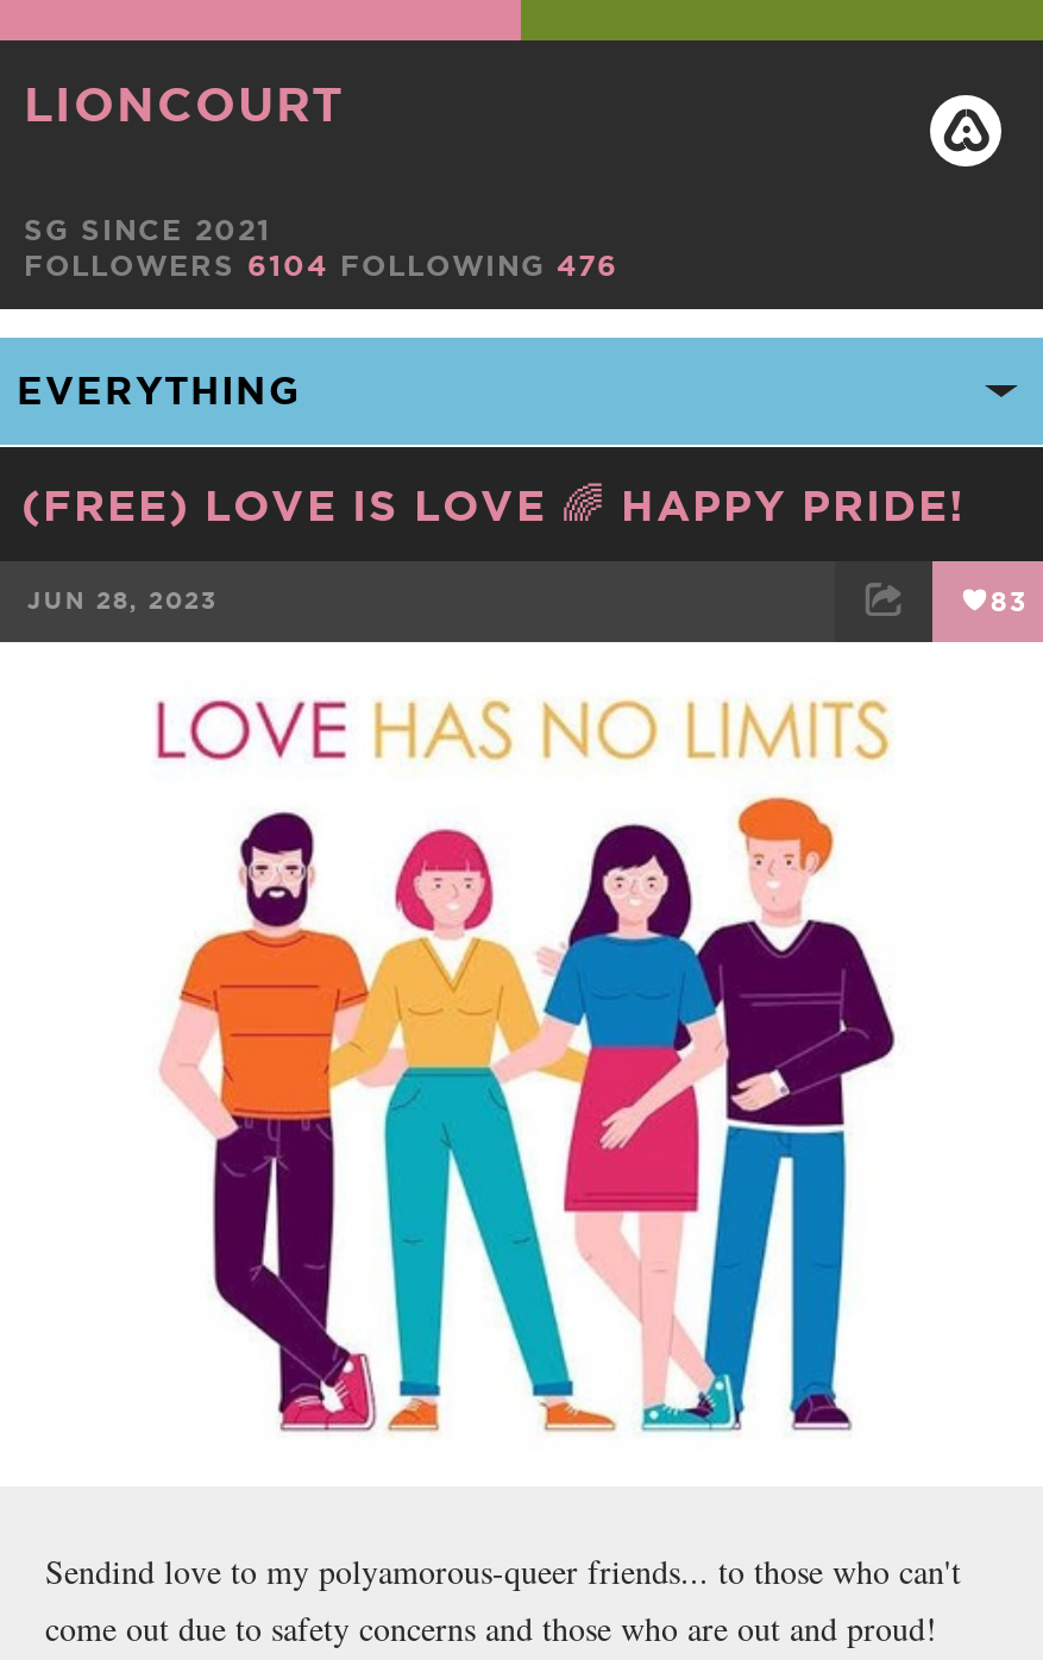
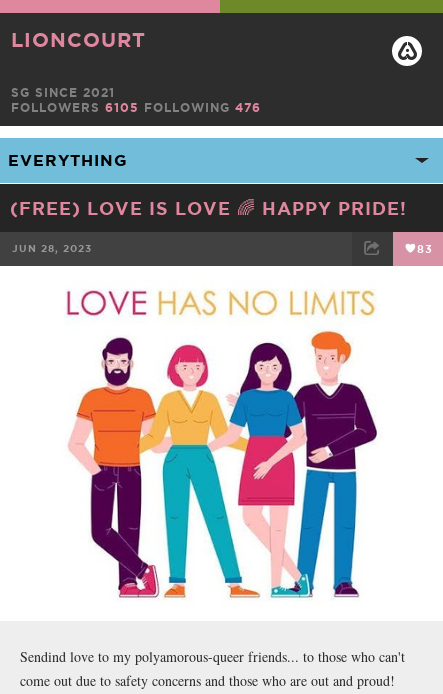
[24,249,618,280] FOLLOWERS 6104 FOLLOWING 476 -> [11,101,261,114] FOLLOWERS 6105 FOLLOWING 476

